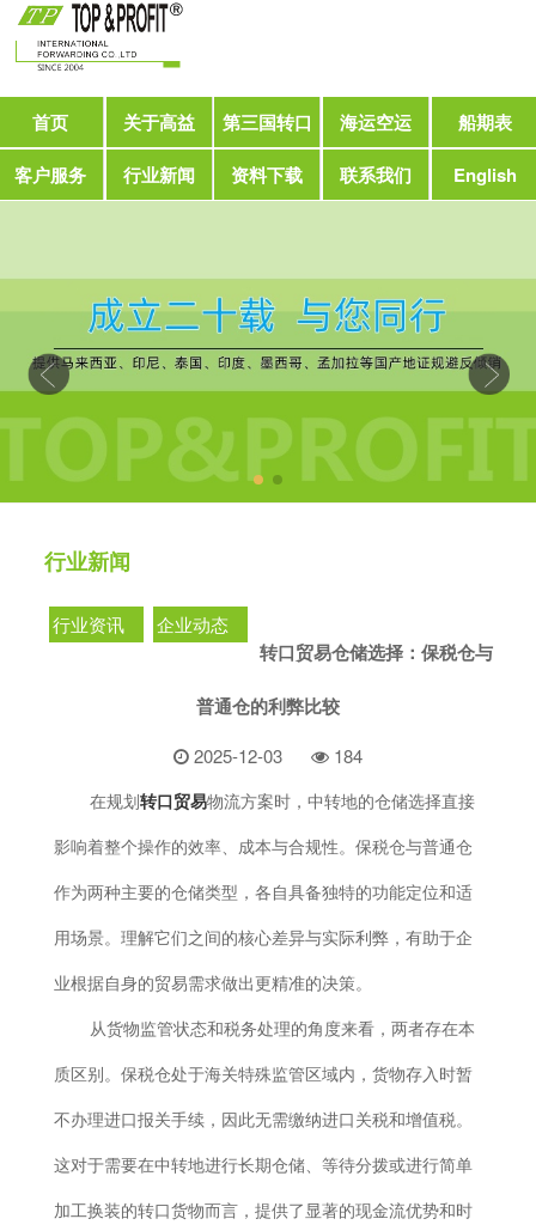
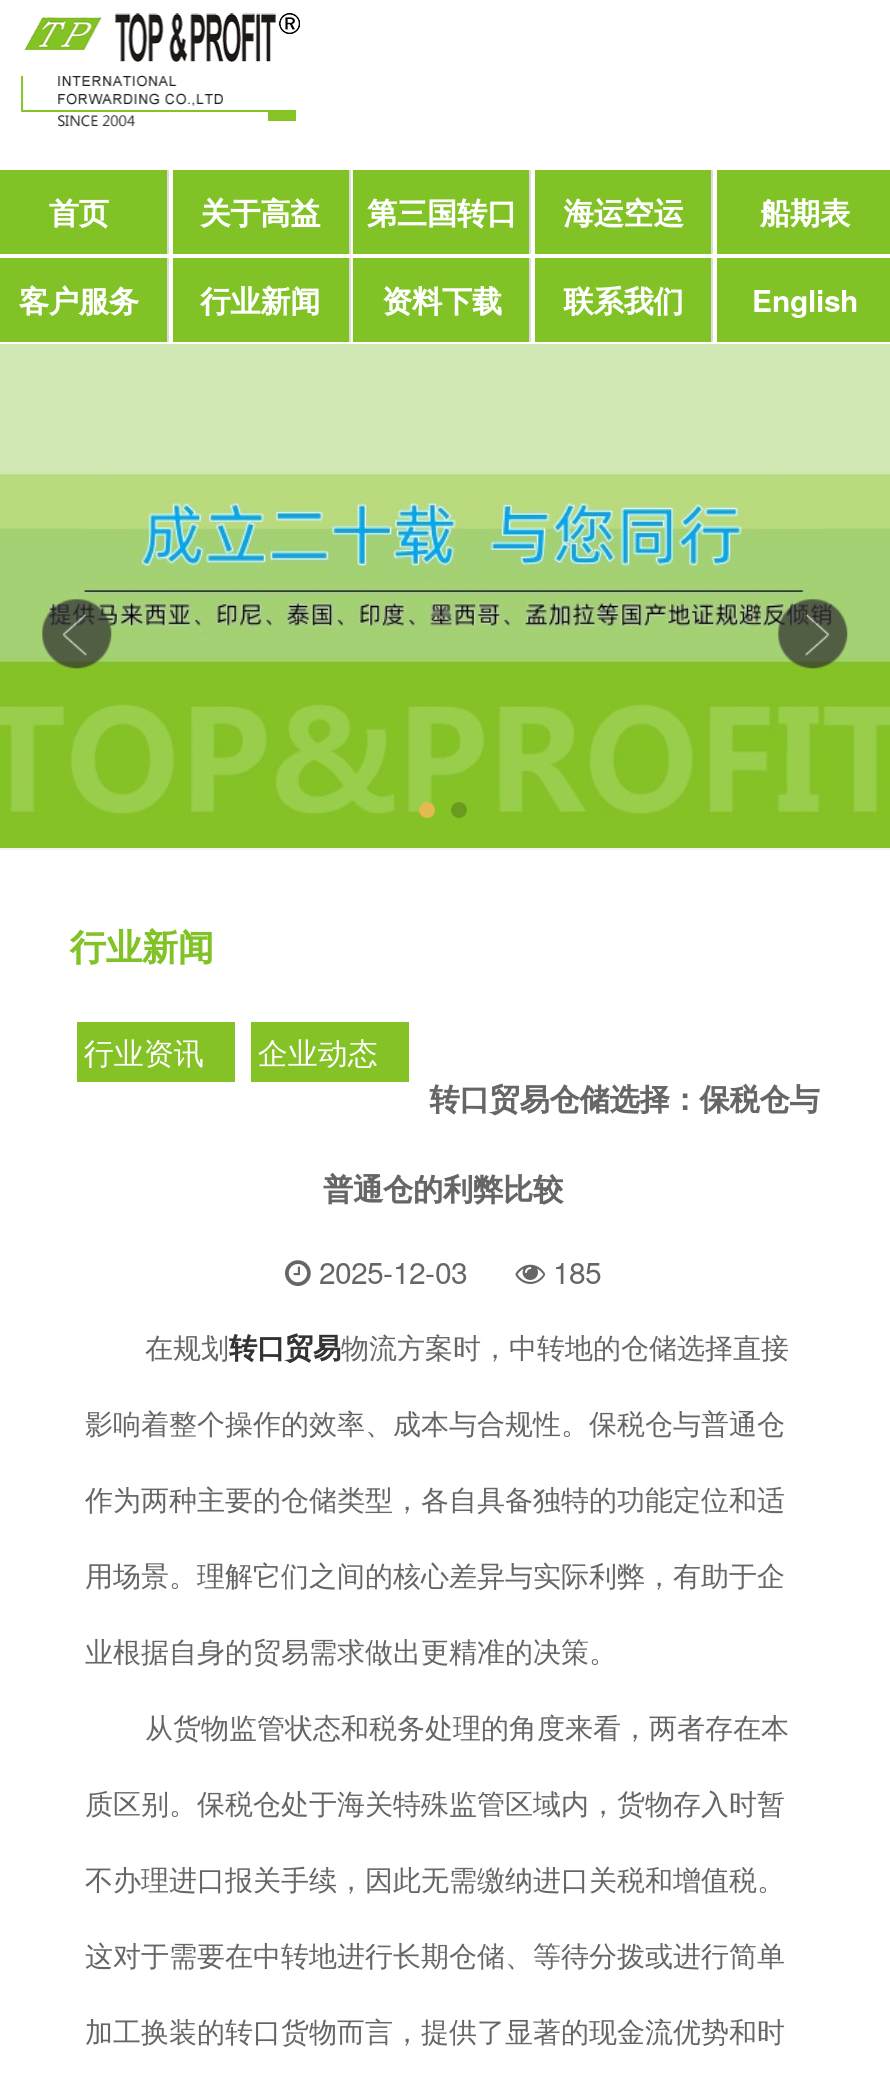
[334,742,363,768] 184 -> [553,1249,601,1291] 185

